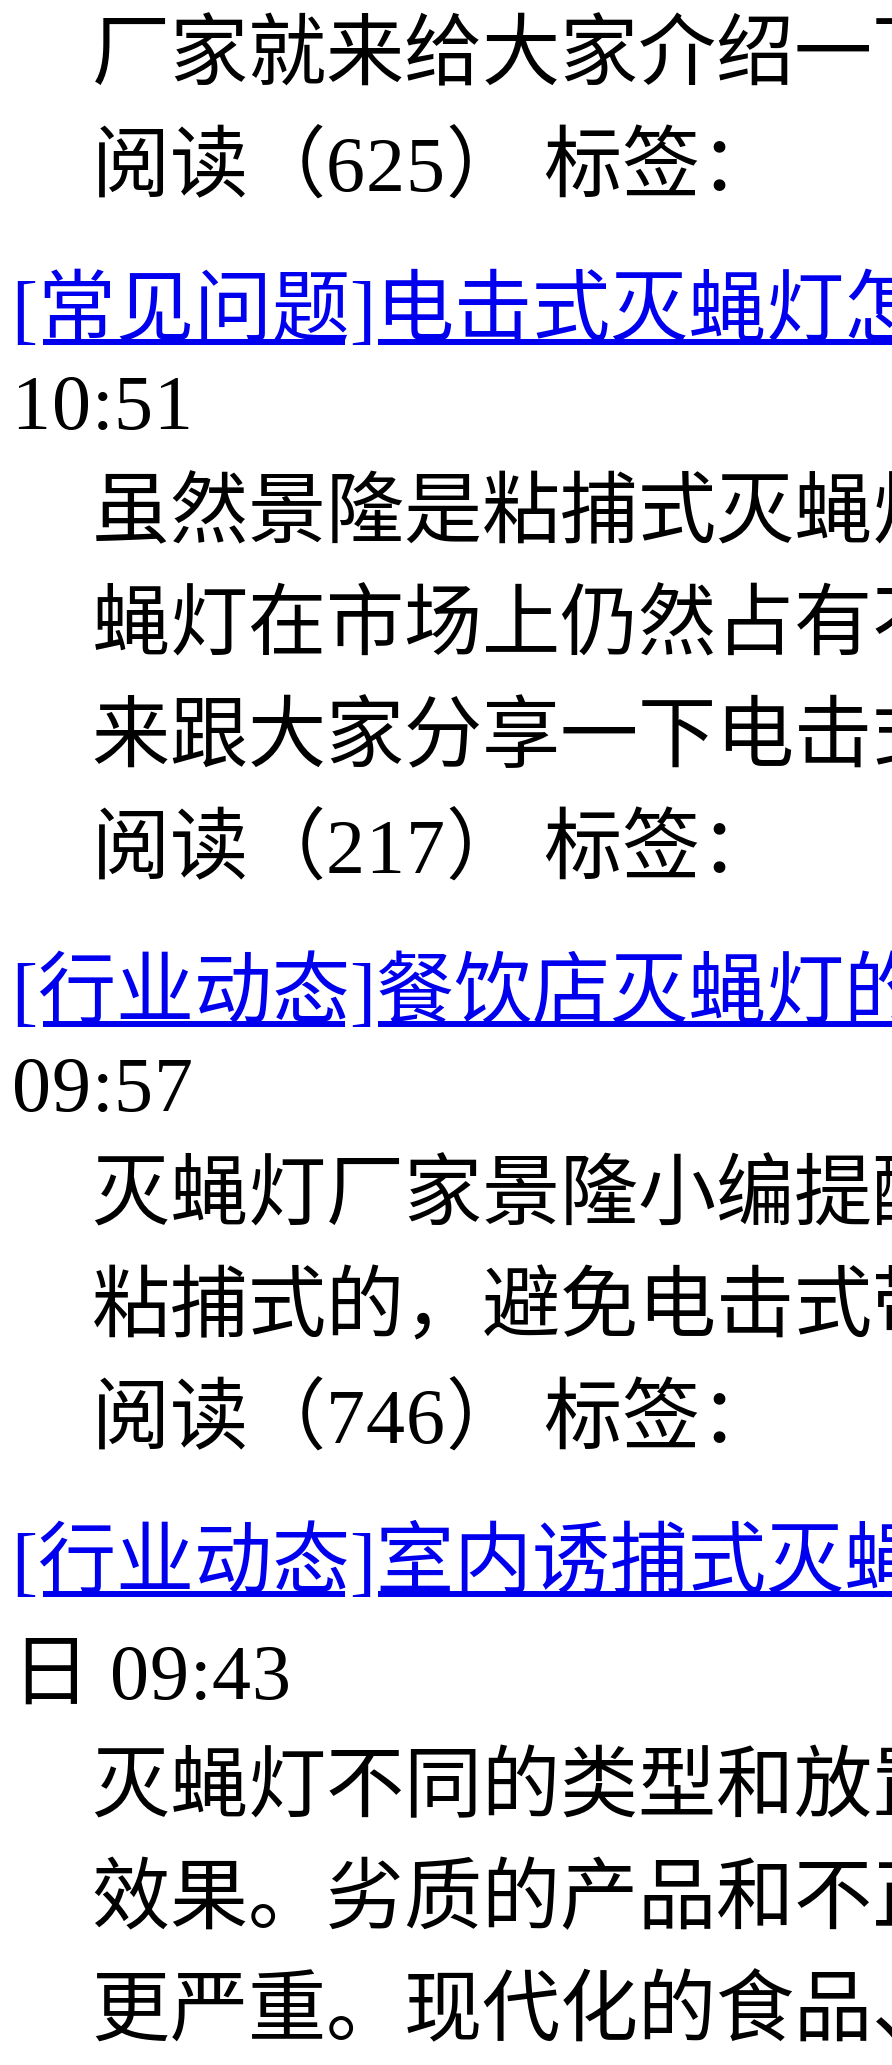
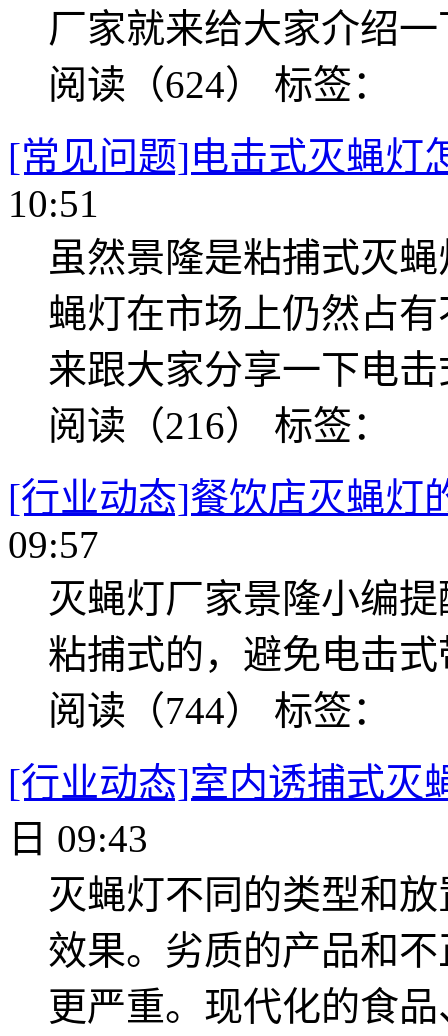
[92,121,778,207] 阅读（625）标签： -> [48,63,391,106] 阅读（624）标签：
[92,803,778,889] 阅读（217）标签： -> [48,404,391,447] 阅读（216）标签：
[92,1373,778,1459] 阅读（746）标签： -> [48,689,391,732] 阅读（744）标签：

